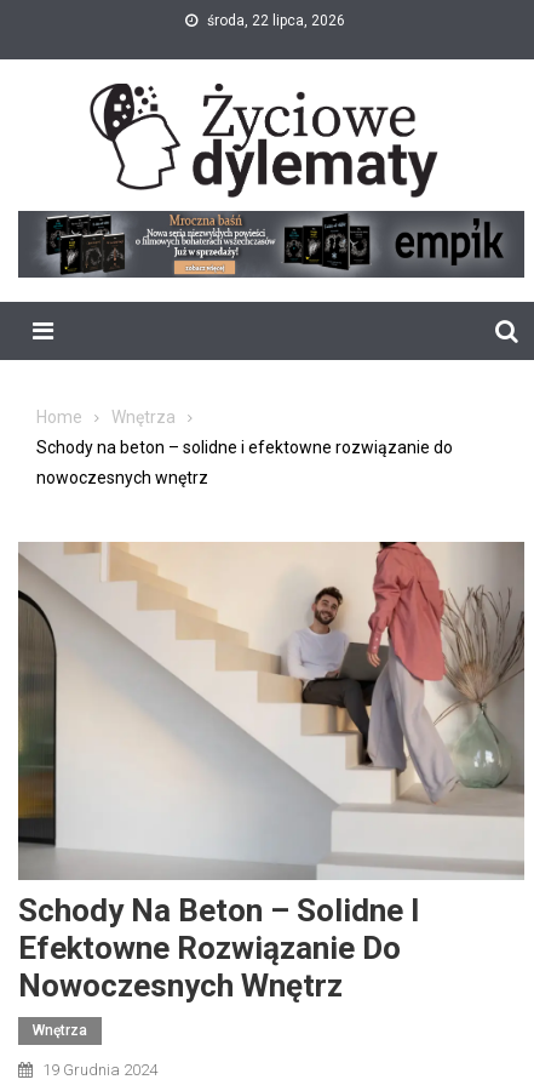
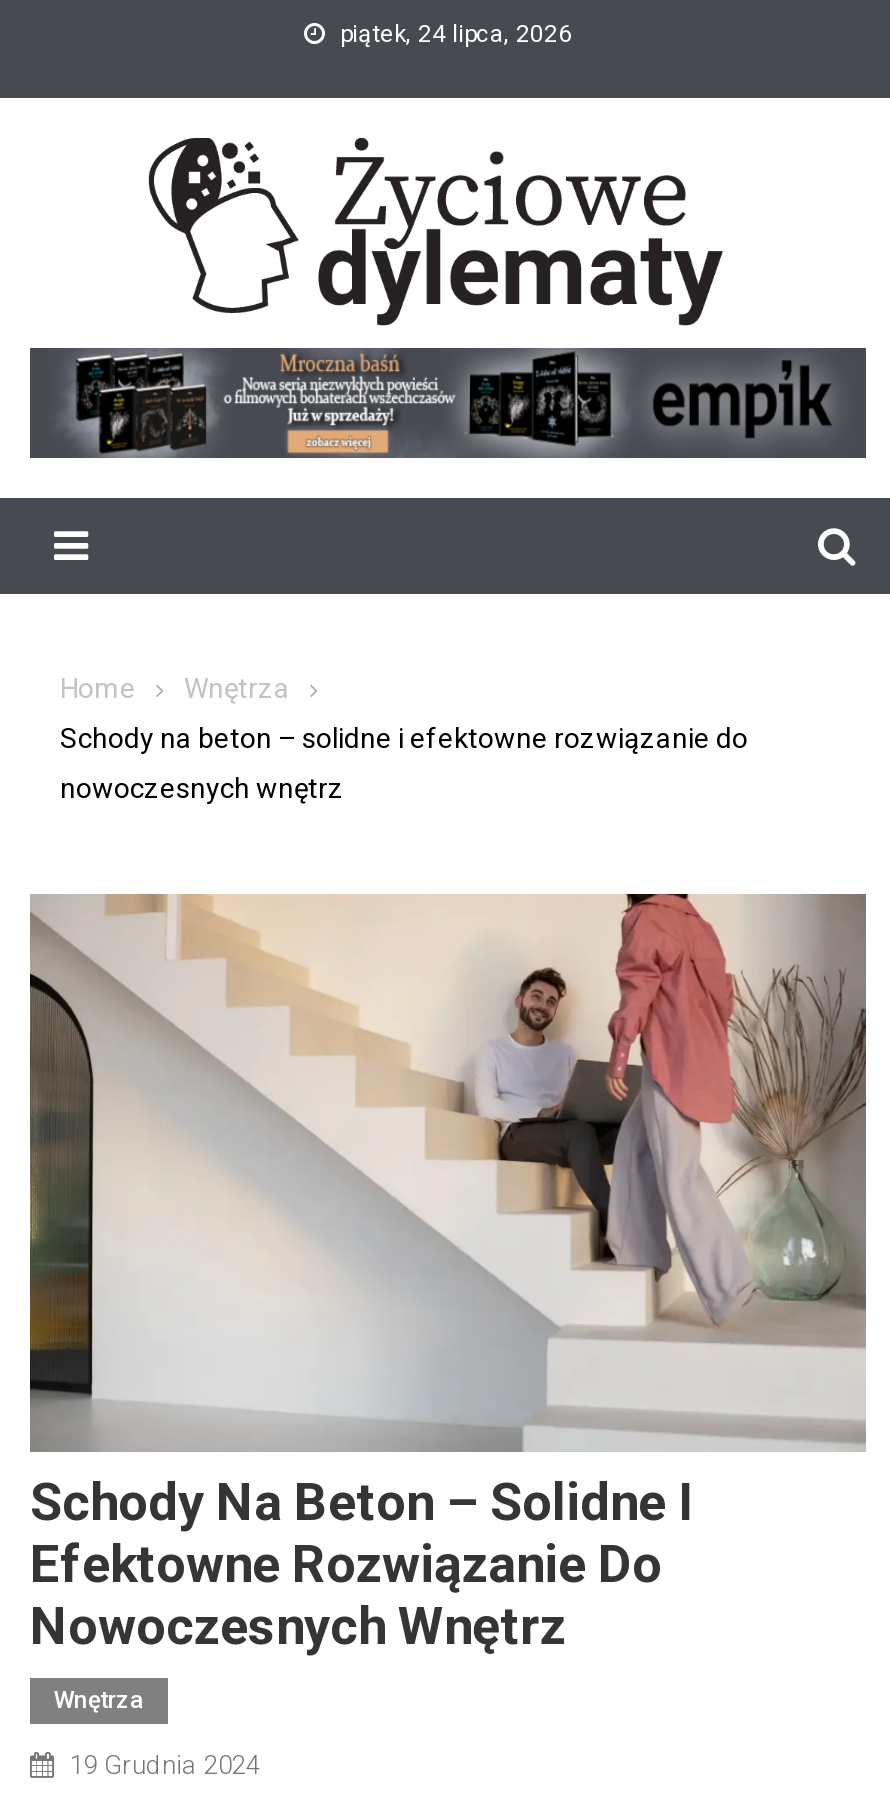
[207,12,345,29] środa, 22 lipca, 2026 -> [340,20,572,48] piątek, 24 lipca, 2026

